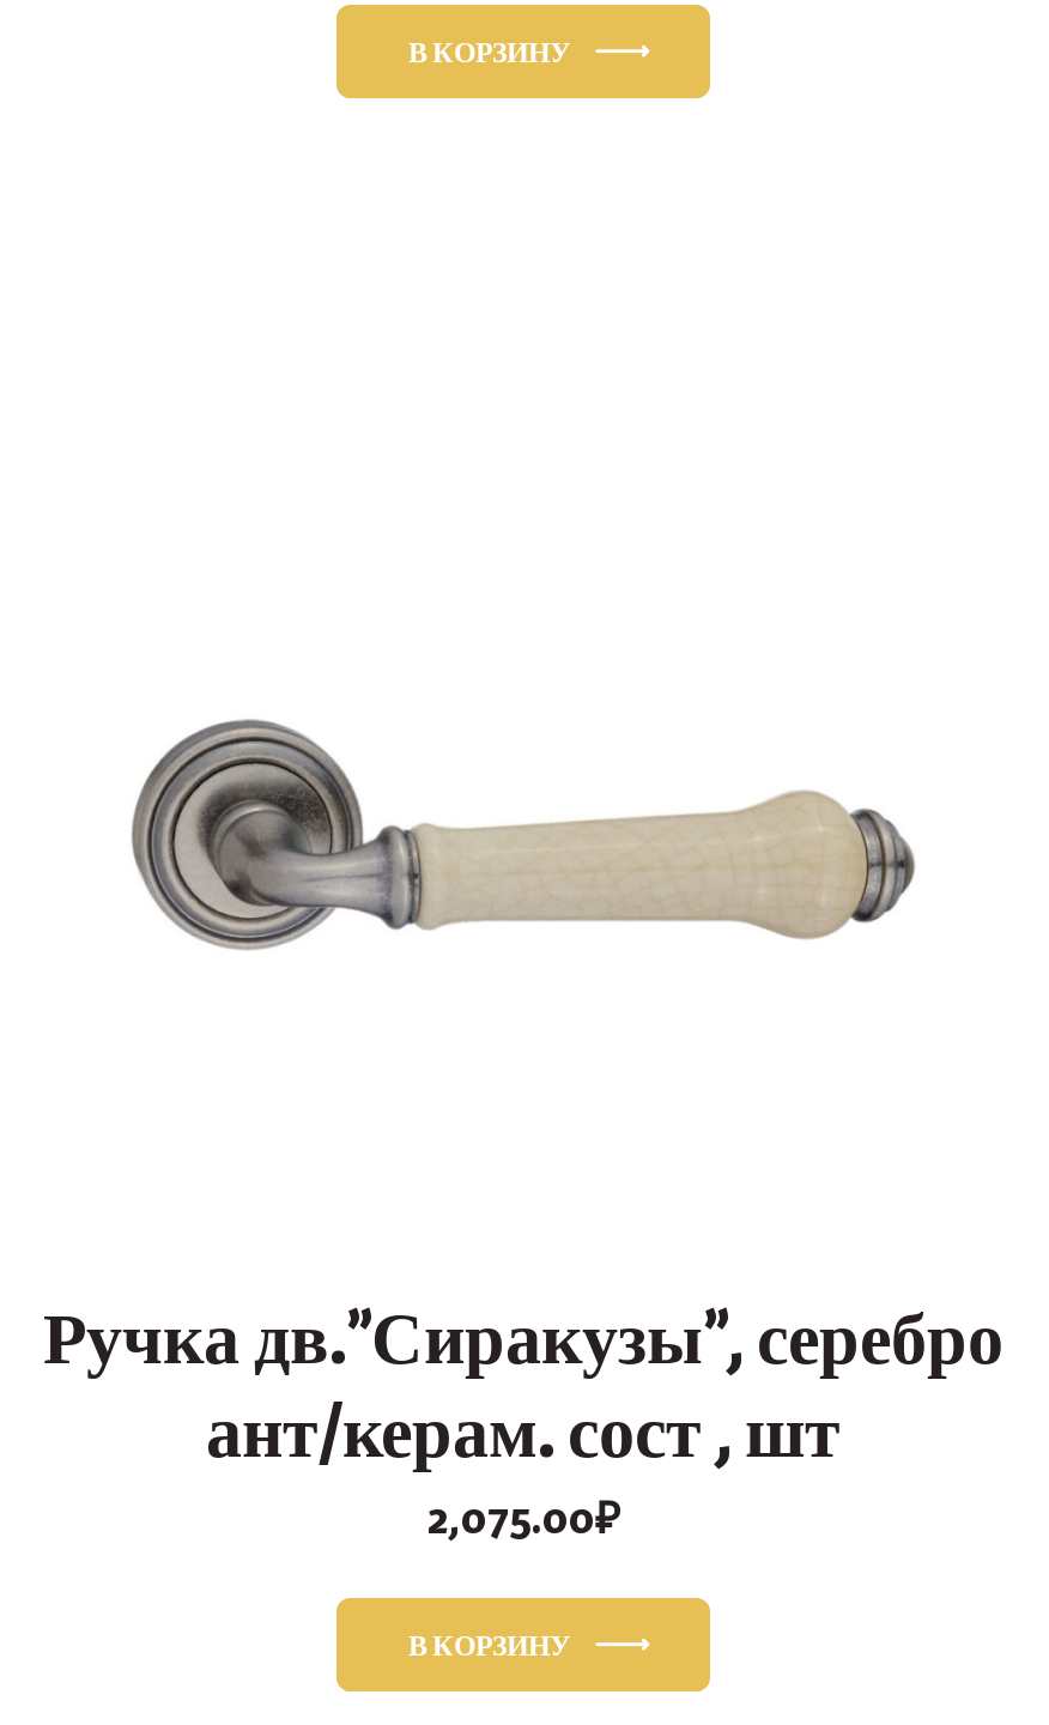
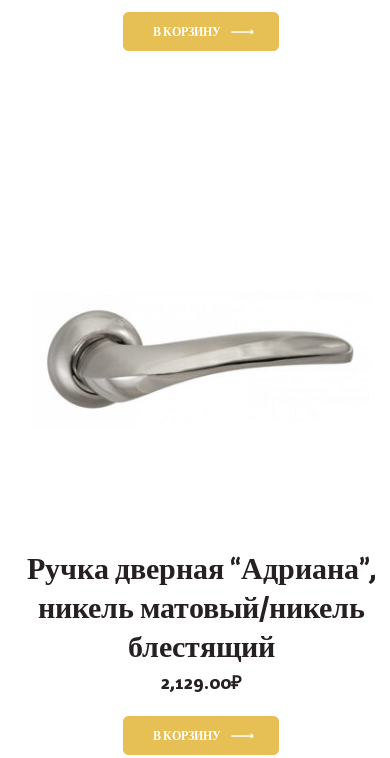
[131,719,916,951] [image] -> [43,310,354,409] [image]
[43,1294,1003,1543] Ручка дв.”Сиракузы”, серебро | ант/керам. сост , шт | 2,075.00₽ -> [26,550,375,693] Ручка дверная “Адриана”, | никель матовый/никель | блестящий | 2,129.00₽

